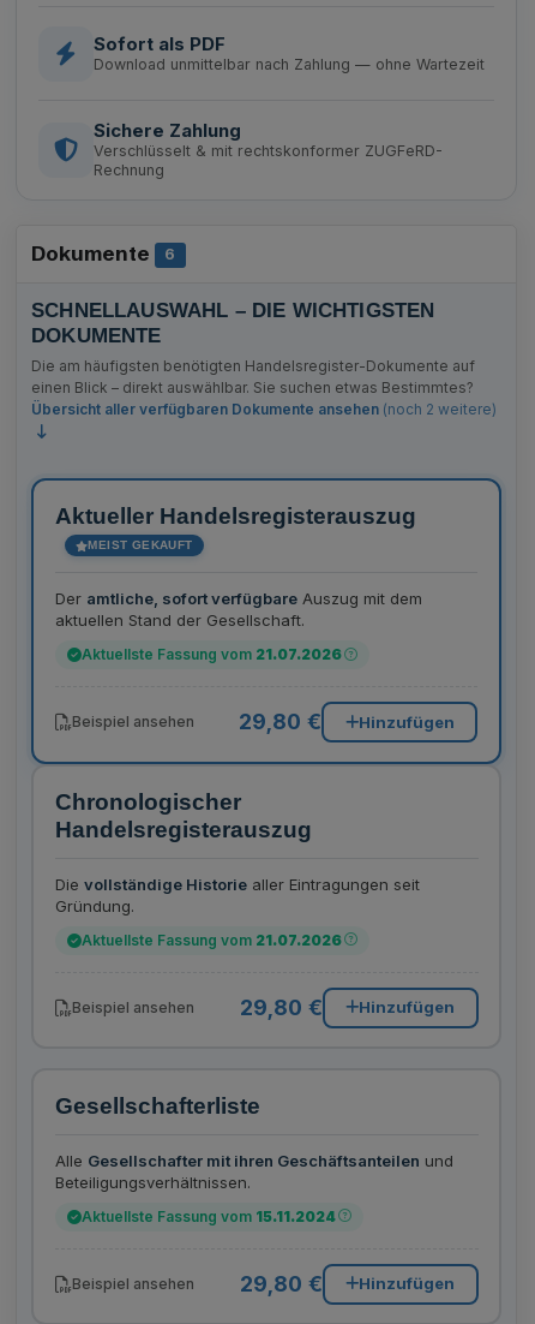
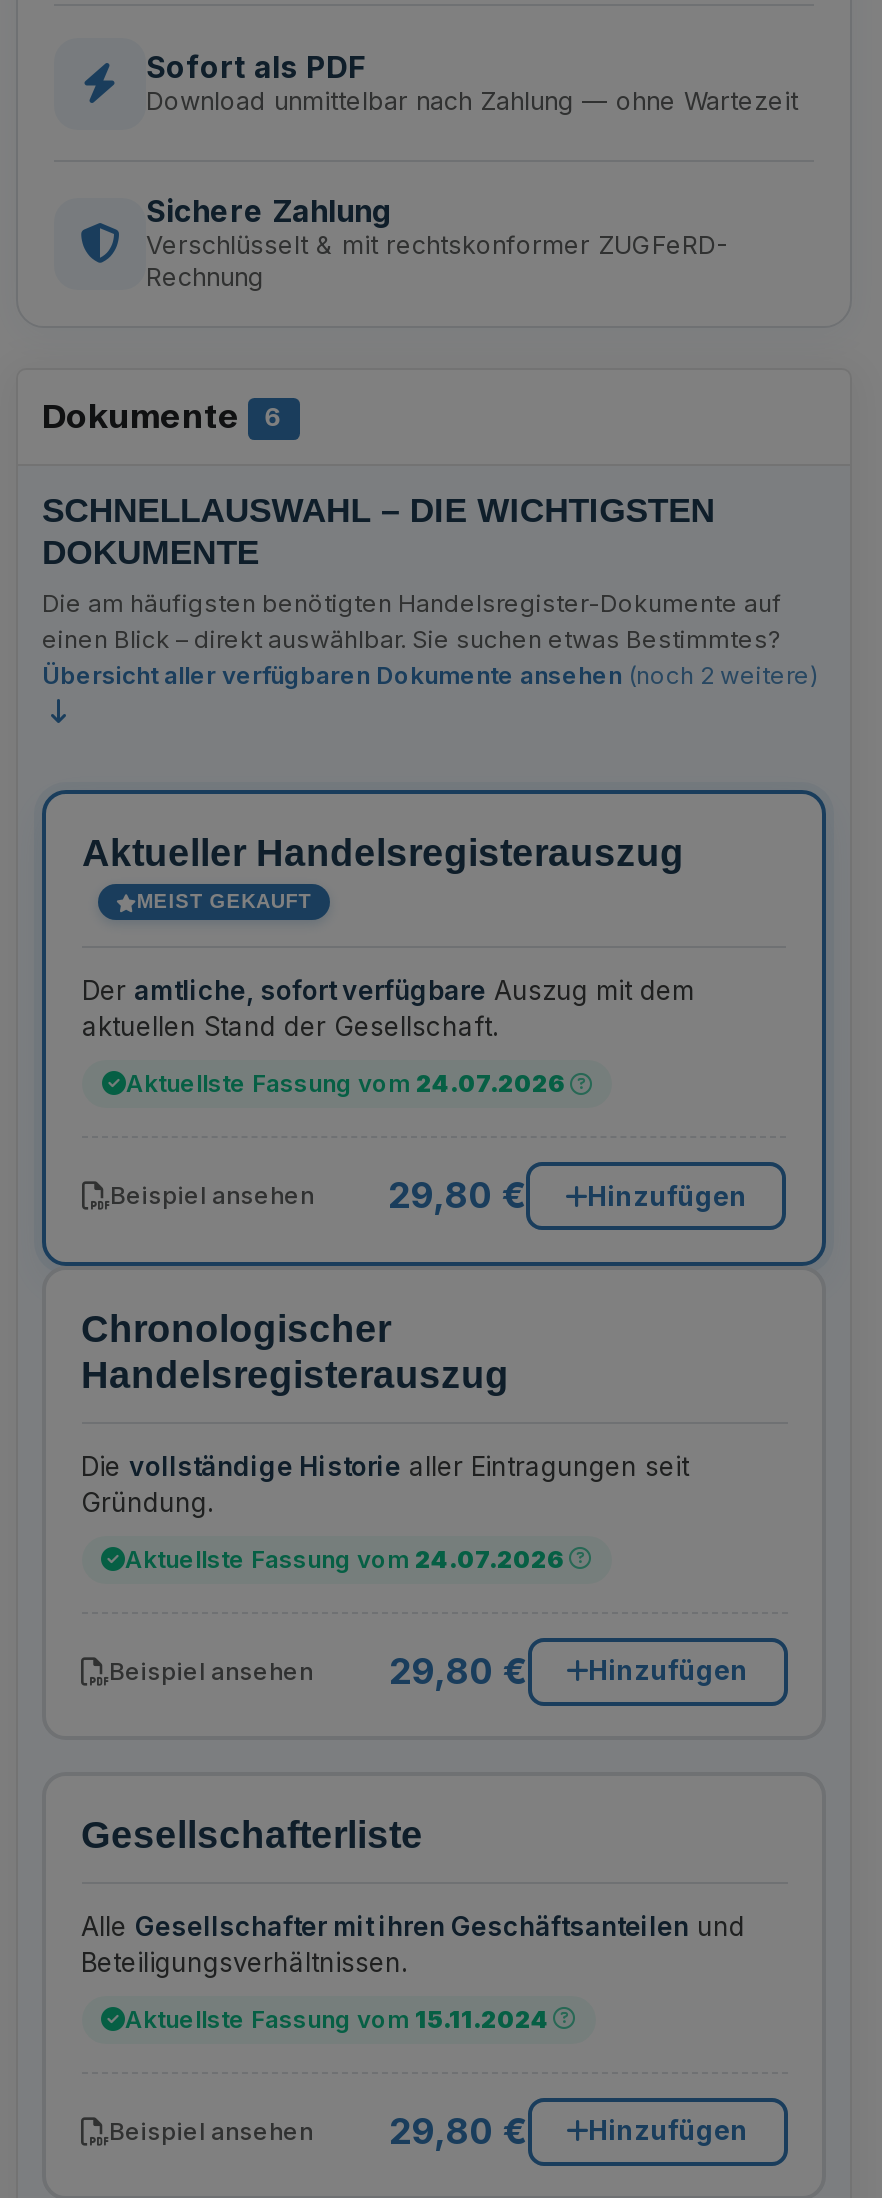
[82,645,342,663] Aktuellste Fassung vom 21.07.2026 -> [126,1068,566,1098] Aktuellste Fassung vom 24.07.2026
[81,931,341,949] Aktuellste Fassung vom 21.07.2026 -> [125,1543,565,1573] Aktuellste Fassung vom 24.07.2026

